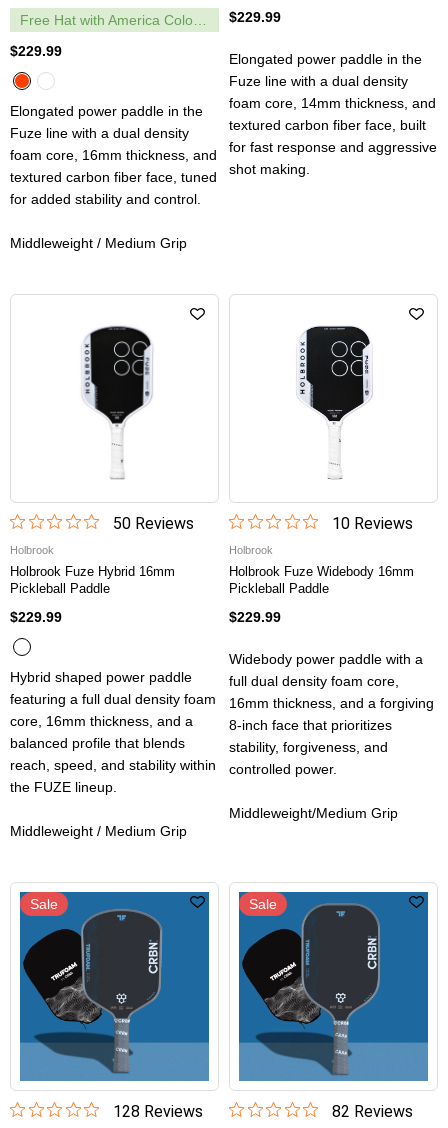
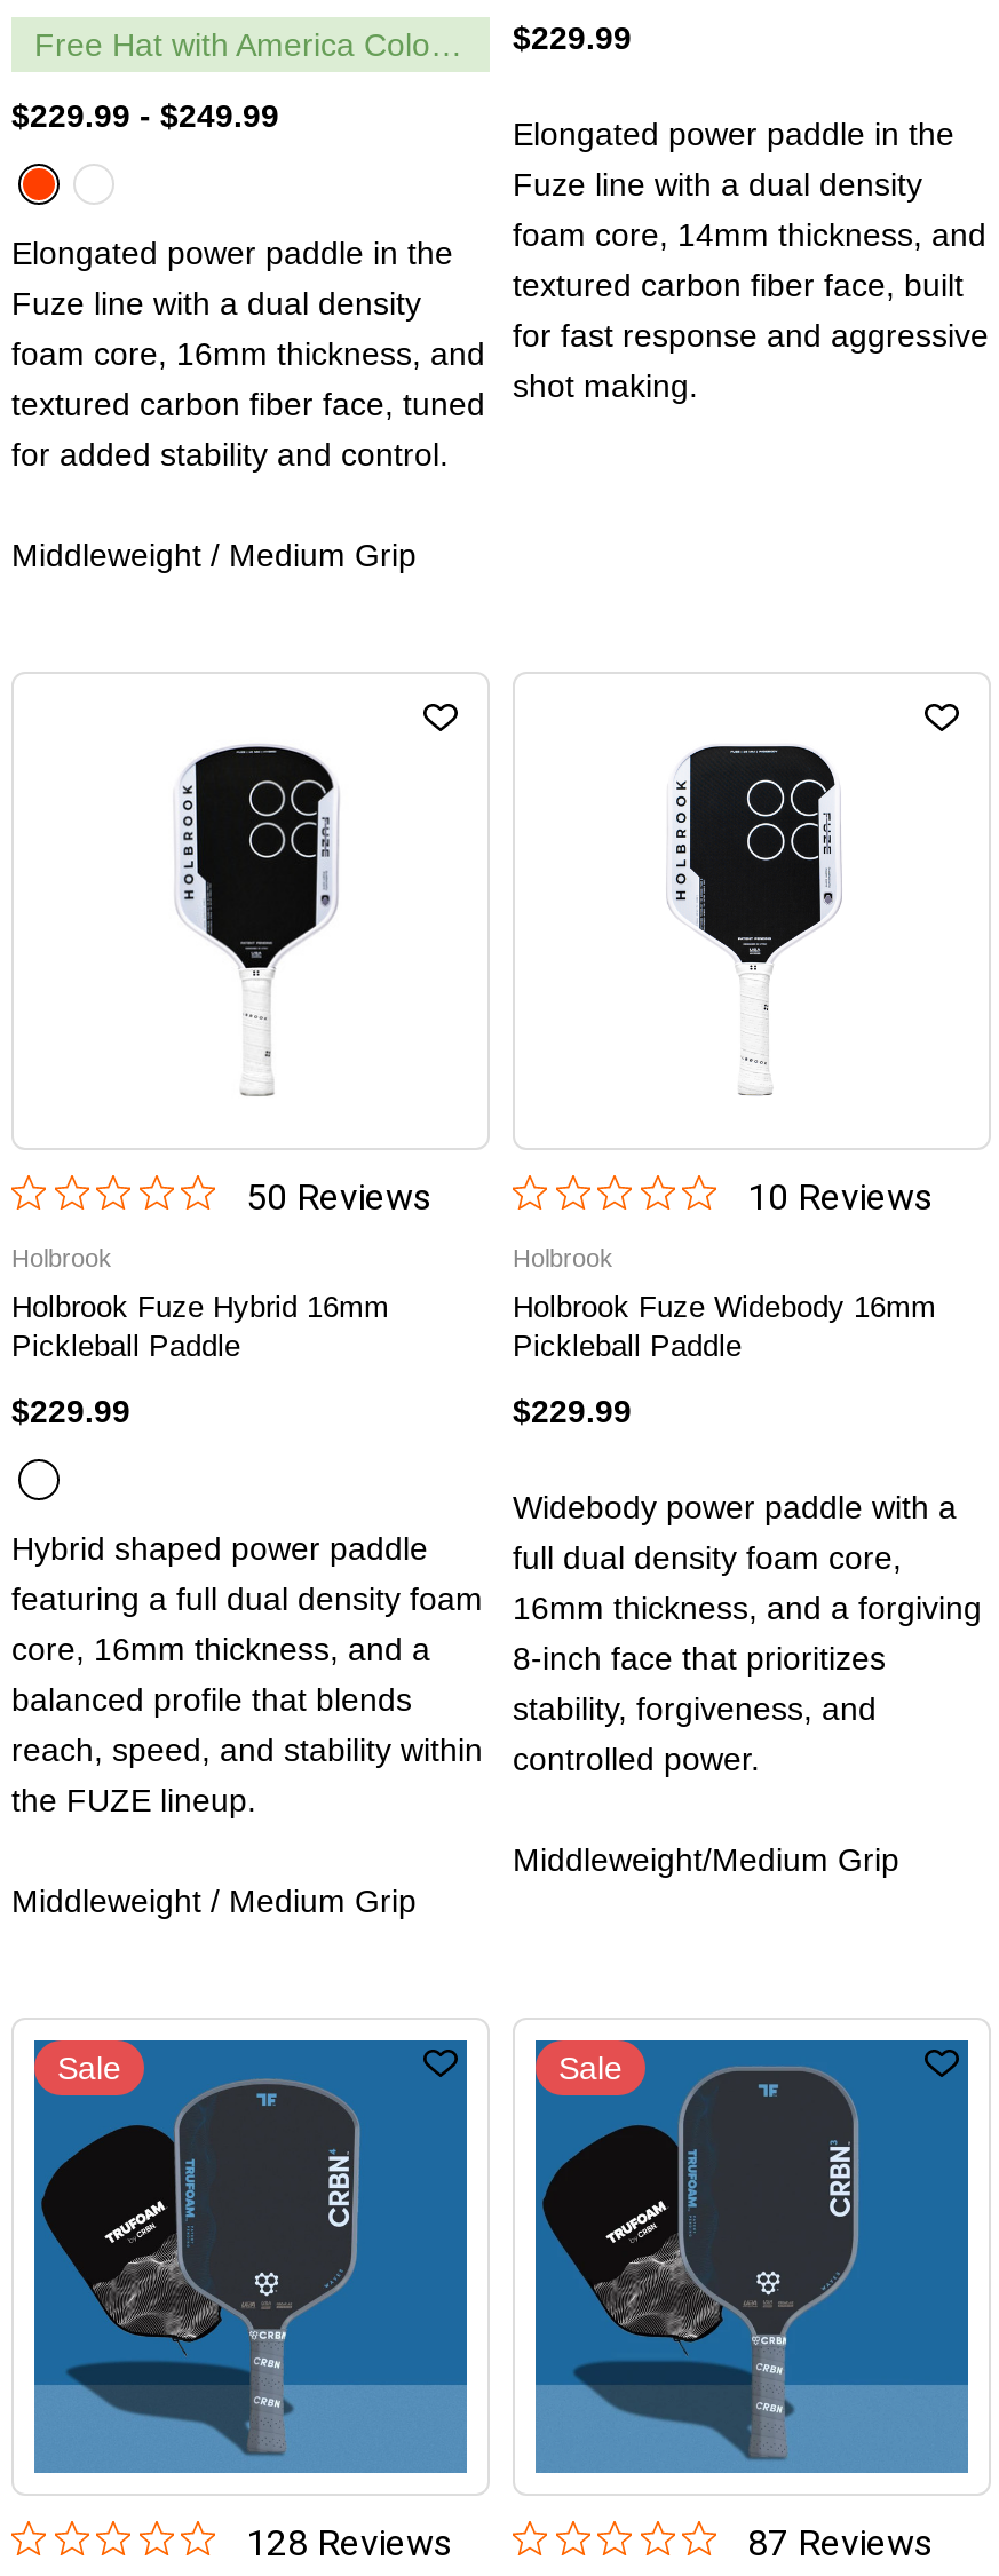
[10,43,62,59] $229.99 -> [11,98,279,134] $229.99 - $249.99
[331,1102,412,1121] 82 Reviews -> [747,2522,933,2565] 87 Reviews

